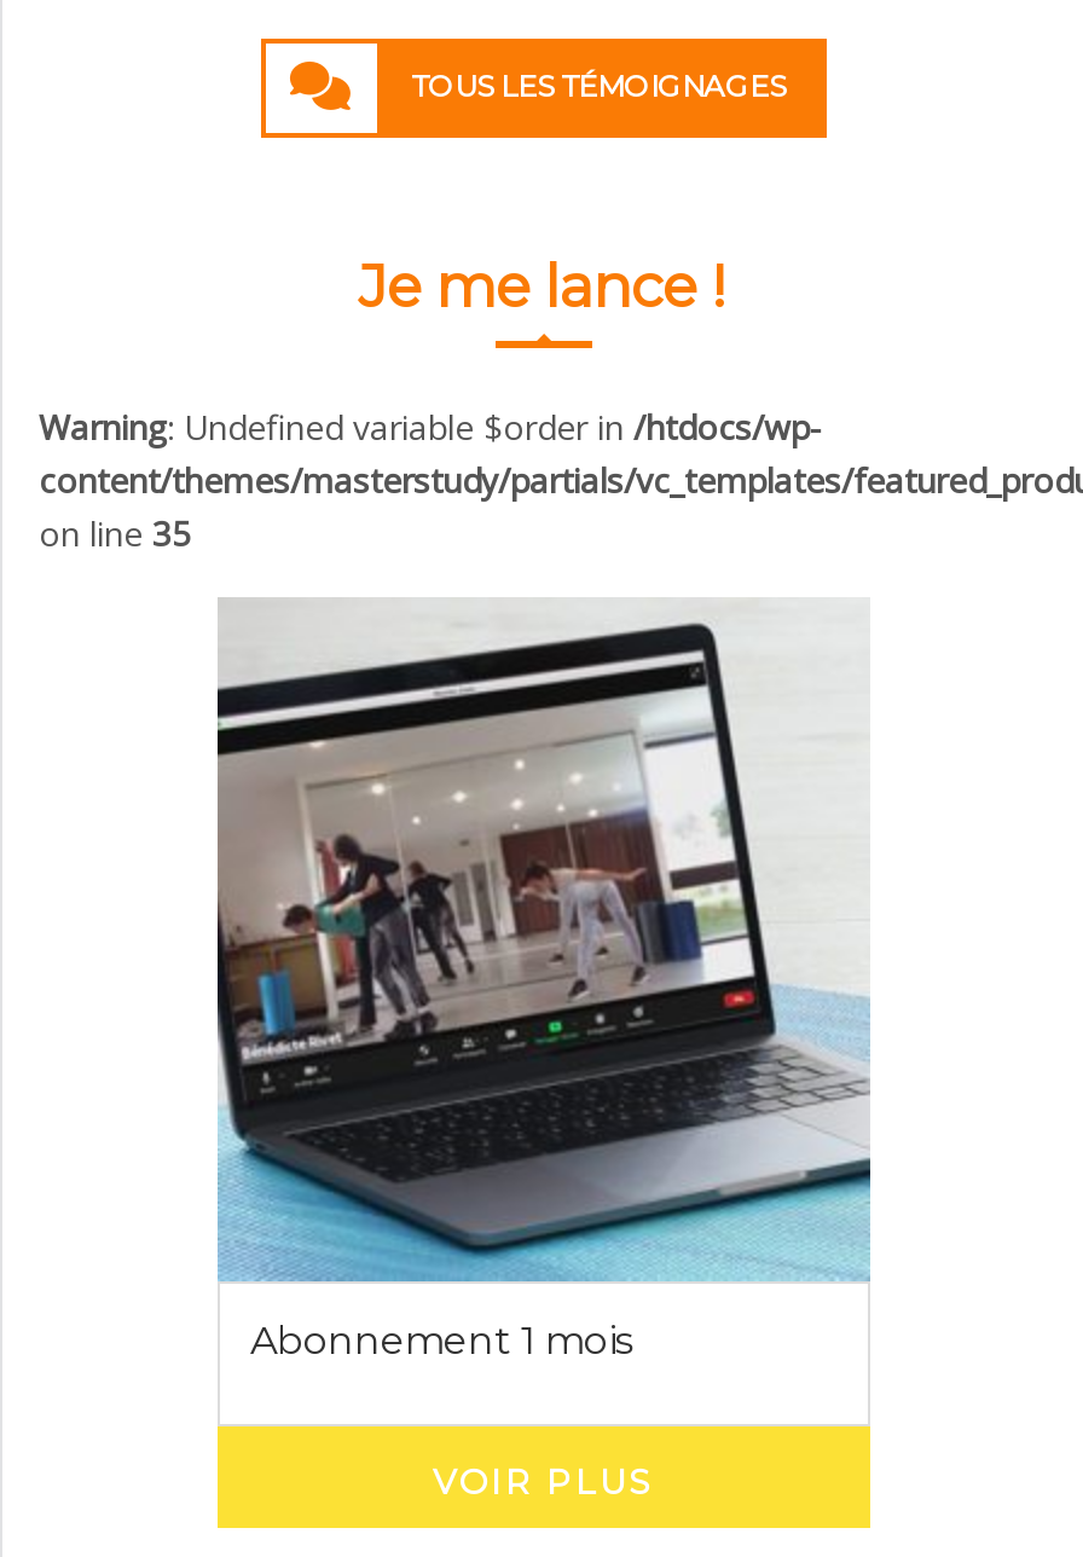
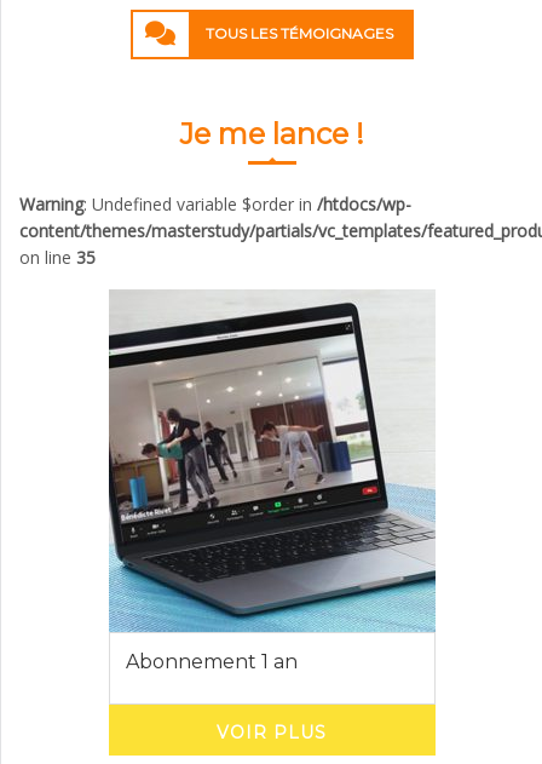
[250,1317,632,1363] Abonnement 1 mois -> [125,650,297,673] Abonnement 1 an

